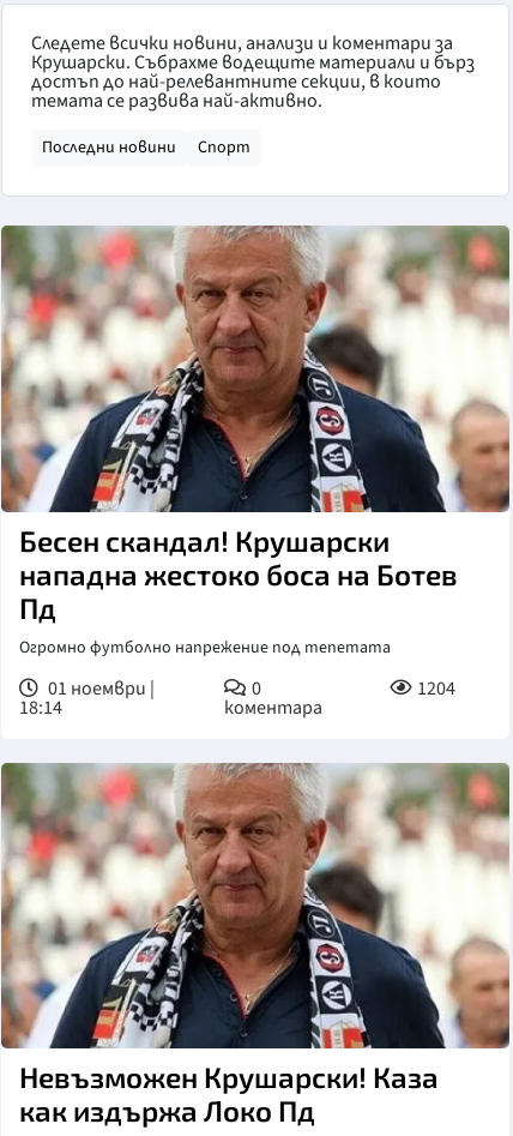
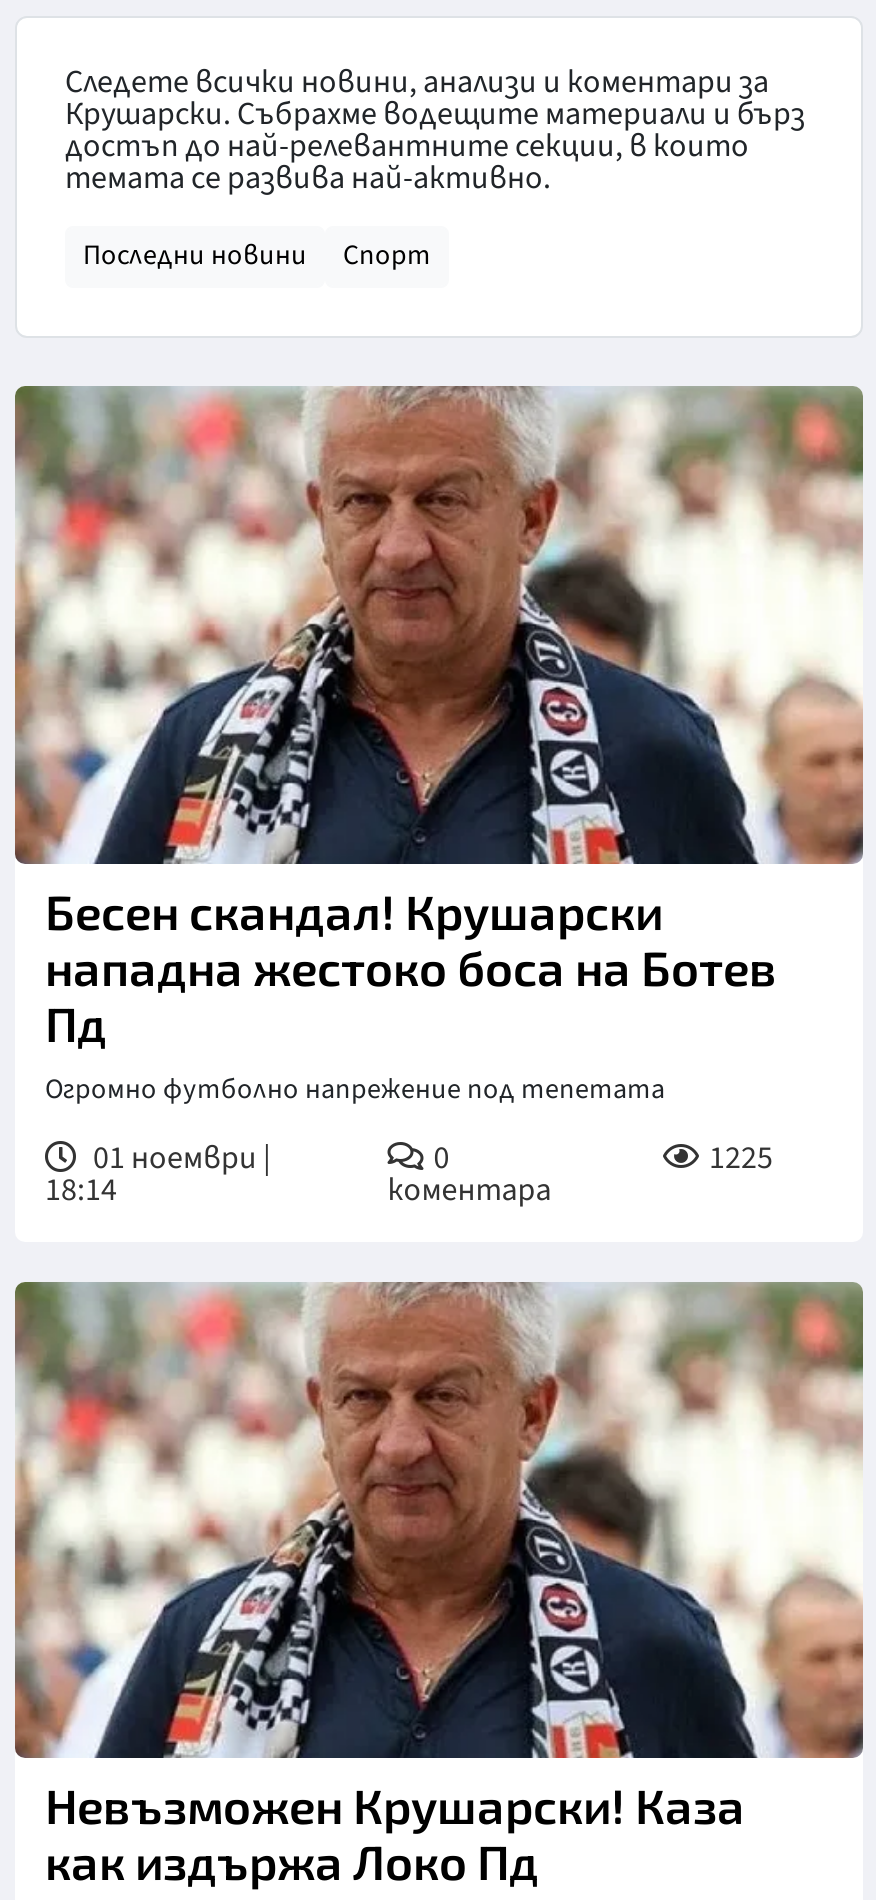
[417,675,455,701] 1204 -> [709,1135,773,1179] 1225

